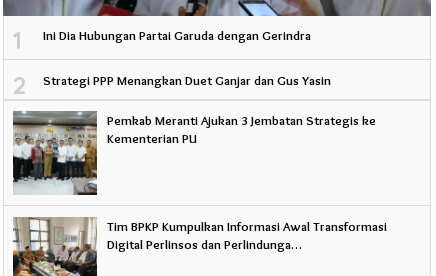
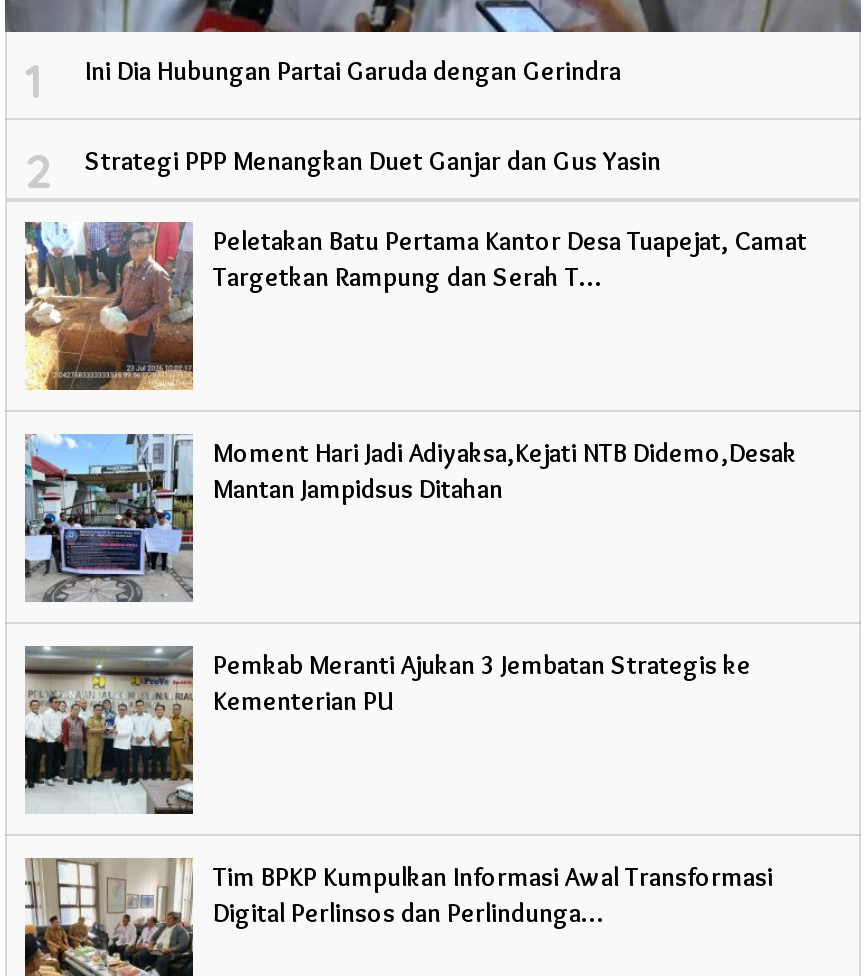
none -> [23,222,807,392] [image] | Peletakan Batu Pertama Kantor Desa Tuapejat, Camat | Targetkan Rampung dan Serah T…
none -> [23,432,797,604] [image] | Moment Hari Jadi Adiyaksa,Kejati NTB Didemo,Desak | Mantan Jampidsus Ditahan

